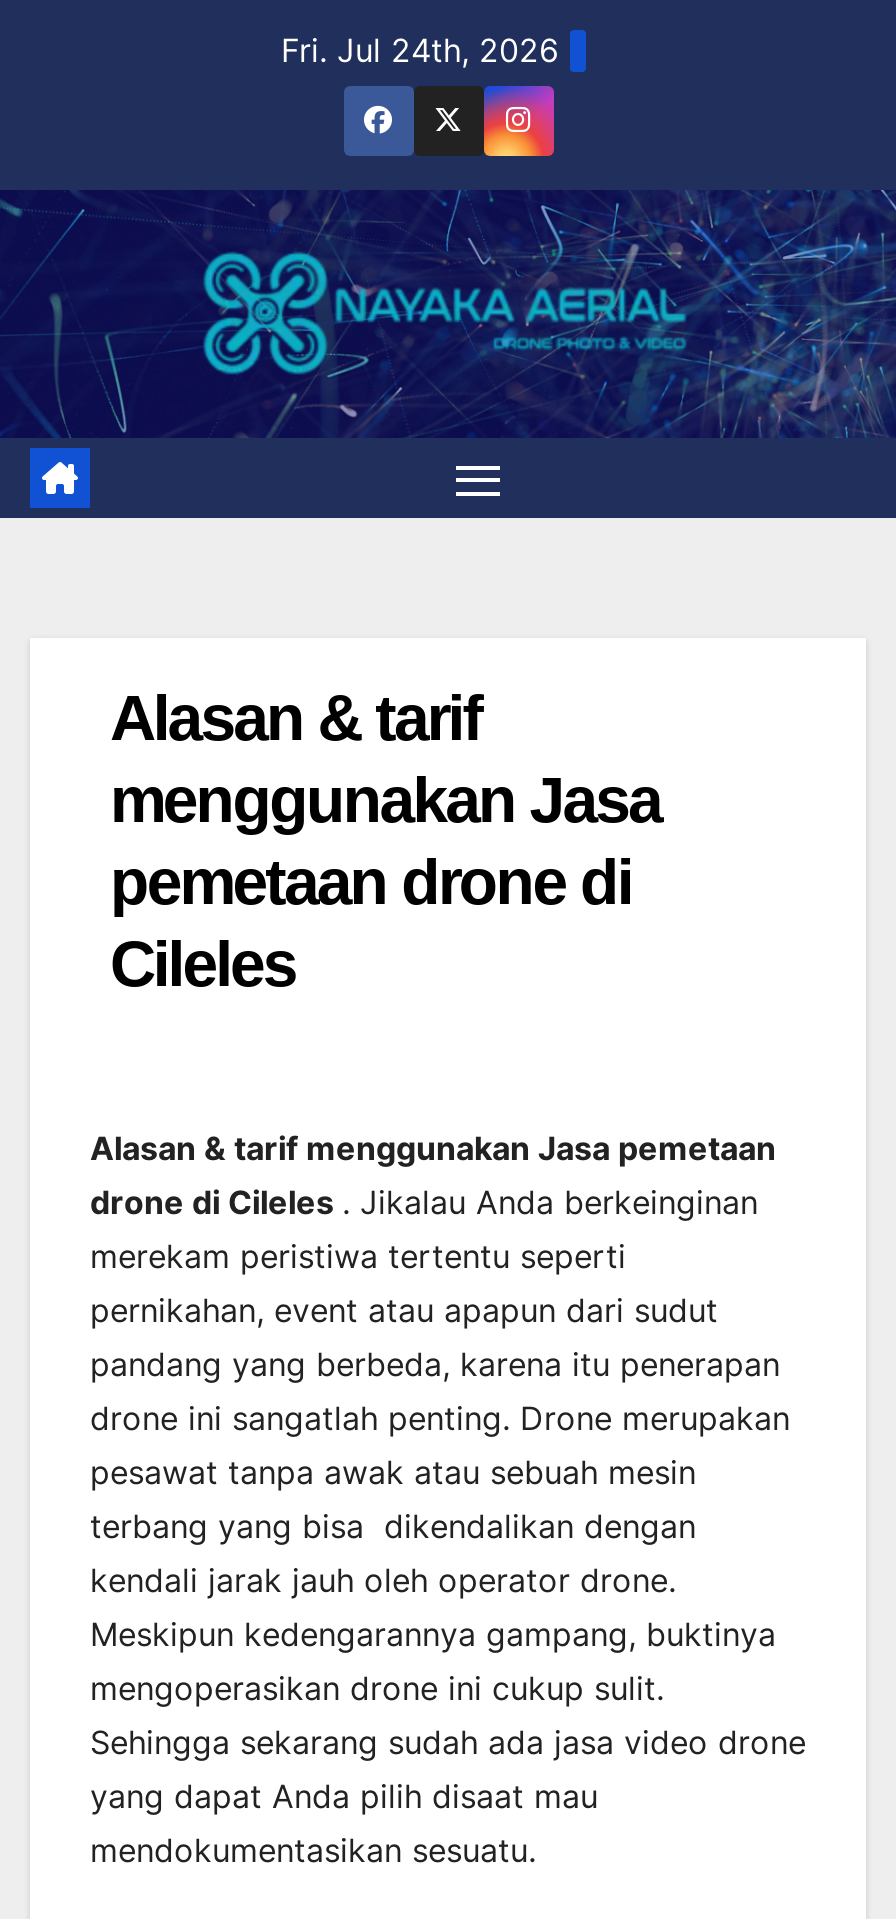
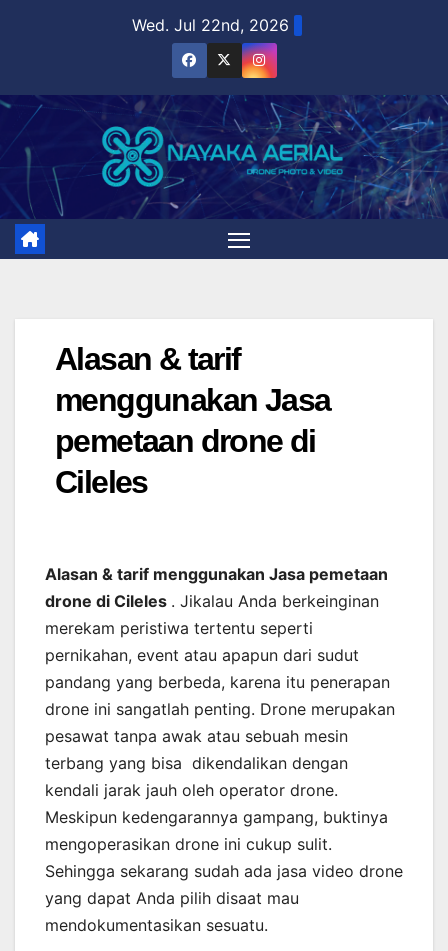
[281,30,559,70] Fri. Jul 24th, 2026 -> [131,15,288,35] Wed. Jul 22nd, 2026

